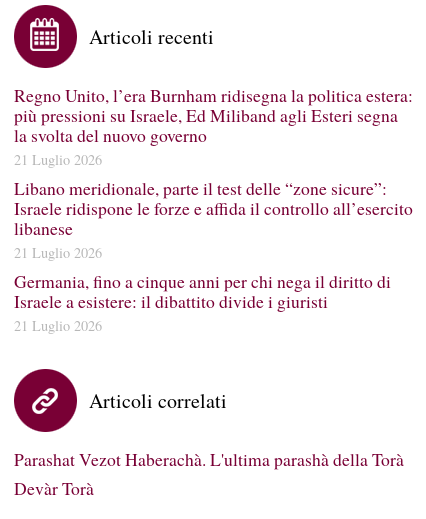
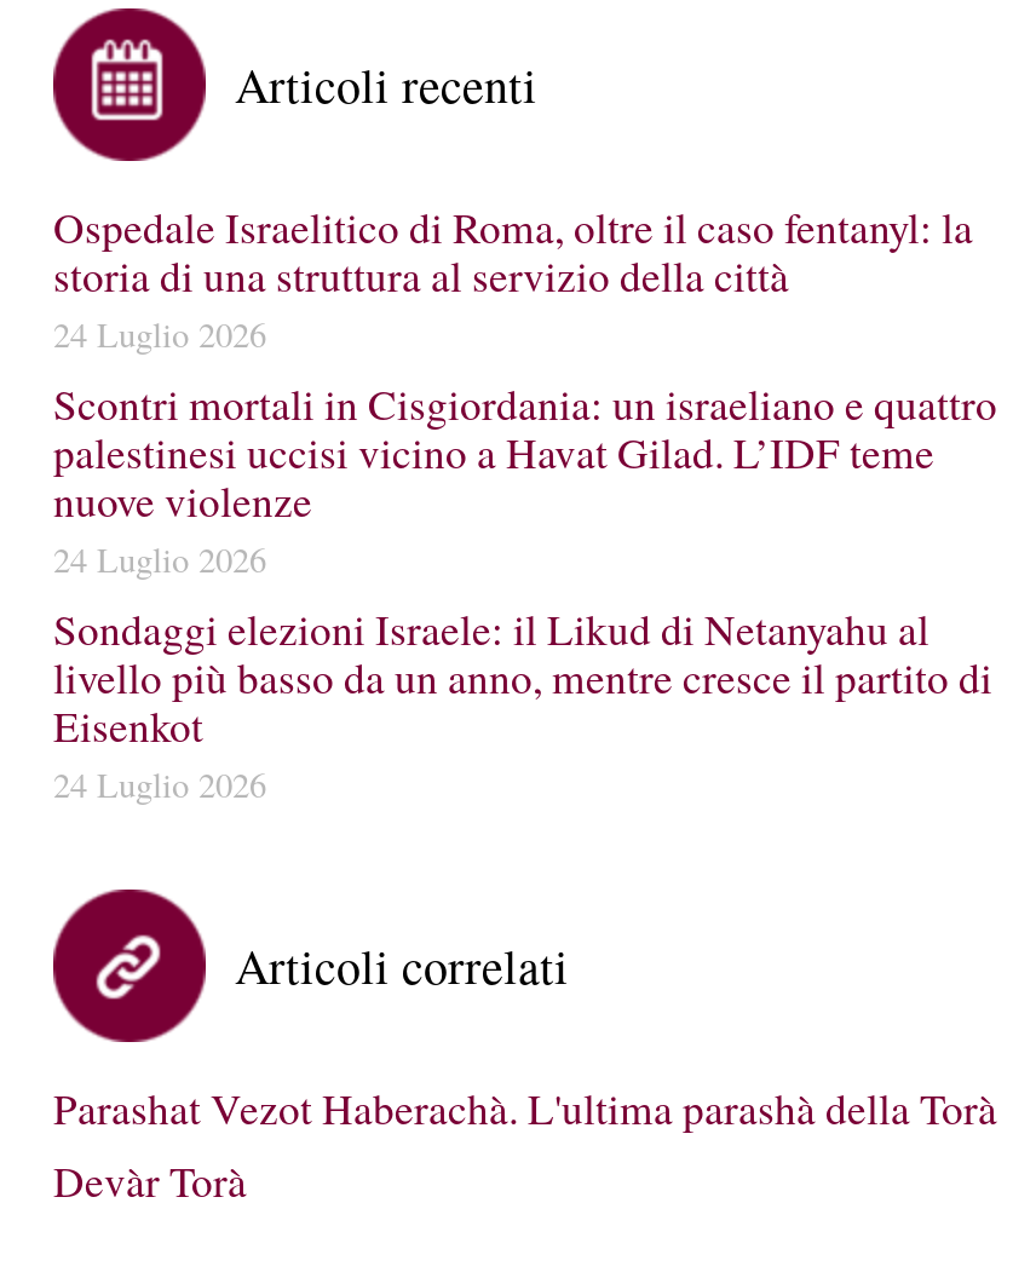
[14,83,413,335] Regno Unito, l’era Burnham ridisegna la politica estera: | più pressioni su Israele, Ed Miliband agli Esteri segna | la svolta del nuovo governo | 21 Luglio 2026 | Libano meridionale, parte il test delle “zone sicure”: | Israele ridispone le forze e affida il controllo all’esercito | libanese | 21 Luglio 2026 | Germania, fino a cinque anni per chi nega il diritto di | Israele a esistere: il dibattito divide i giuristi | 21 Luglio 2026 -> [53,198,997,808] Ospedale Israelitico di Roma, oltre il caso fentanyl: la | storia di una struttura al servizio della città | 24 Luglio 2026 | Scontri mortali in Cisgiordania: un israeliano e quattro | palestinesi uccisi vicino a Havat Gilad. L’IDF teme | nuove violenze | 24 Luglio 2026 | Sondaggi elezioni Israele: il Likud di Netanyahu al | livello più basso da un anno, mentre cresce il partito di | Eisenkot | 24 Luglio 2026

